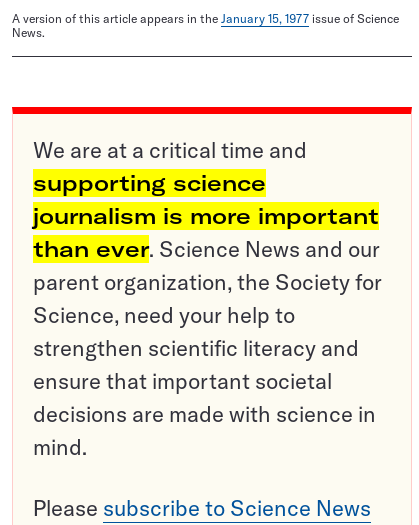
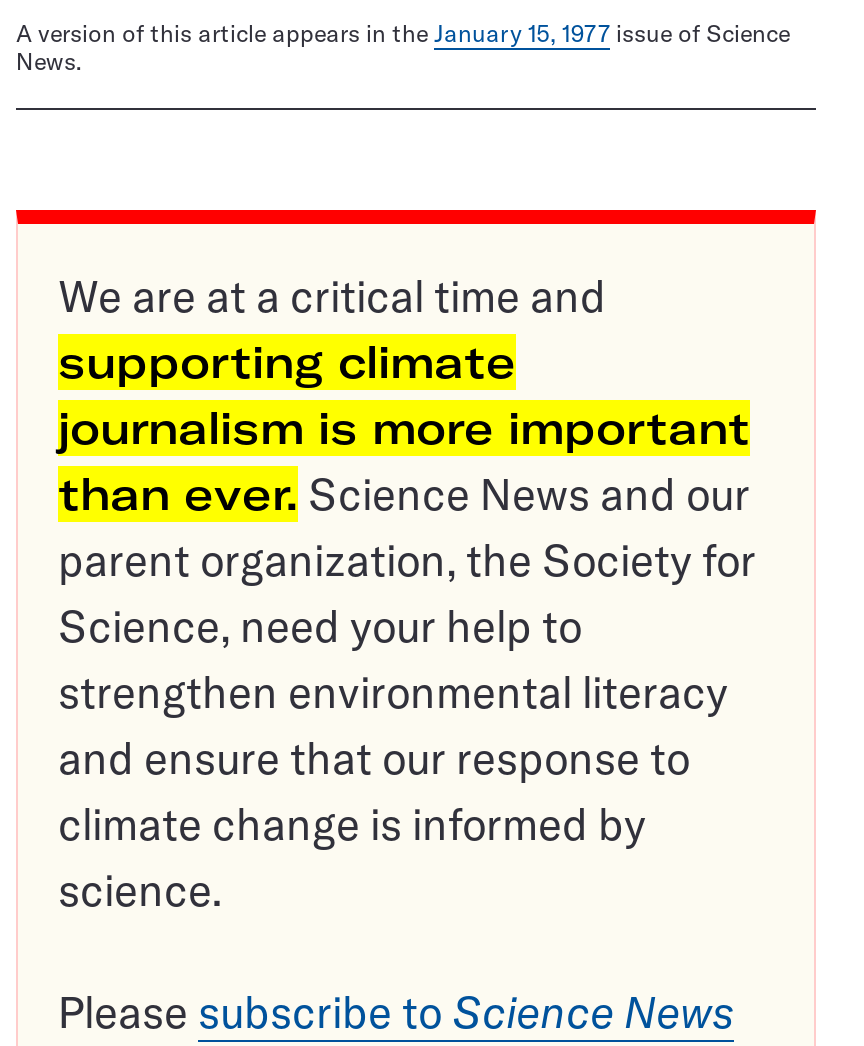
[33,169,266,197] supporting science -> [58,335,516,391] supporting climate
[33,334,376,461] strengthen scientific literacy and | ensure that important societal | decisions are made with science in | mind. -> [58,665,728,919] strengthen environmental literacy | and ensure that our response to | climate change is informed by | science.

